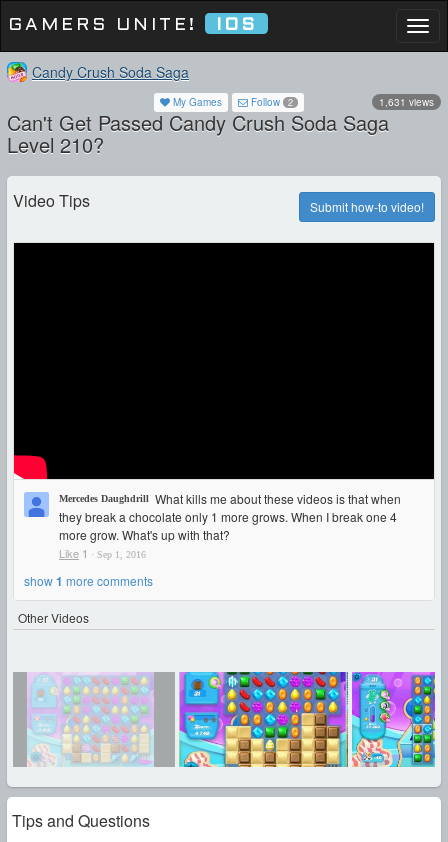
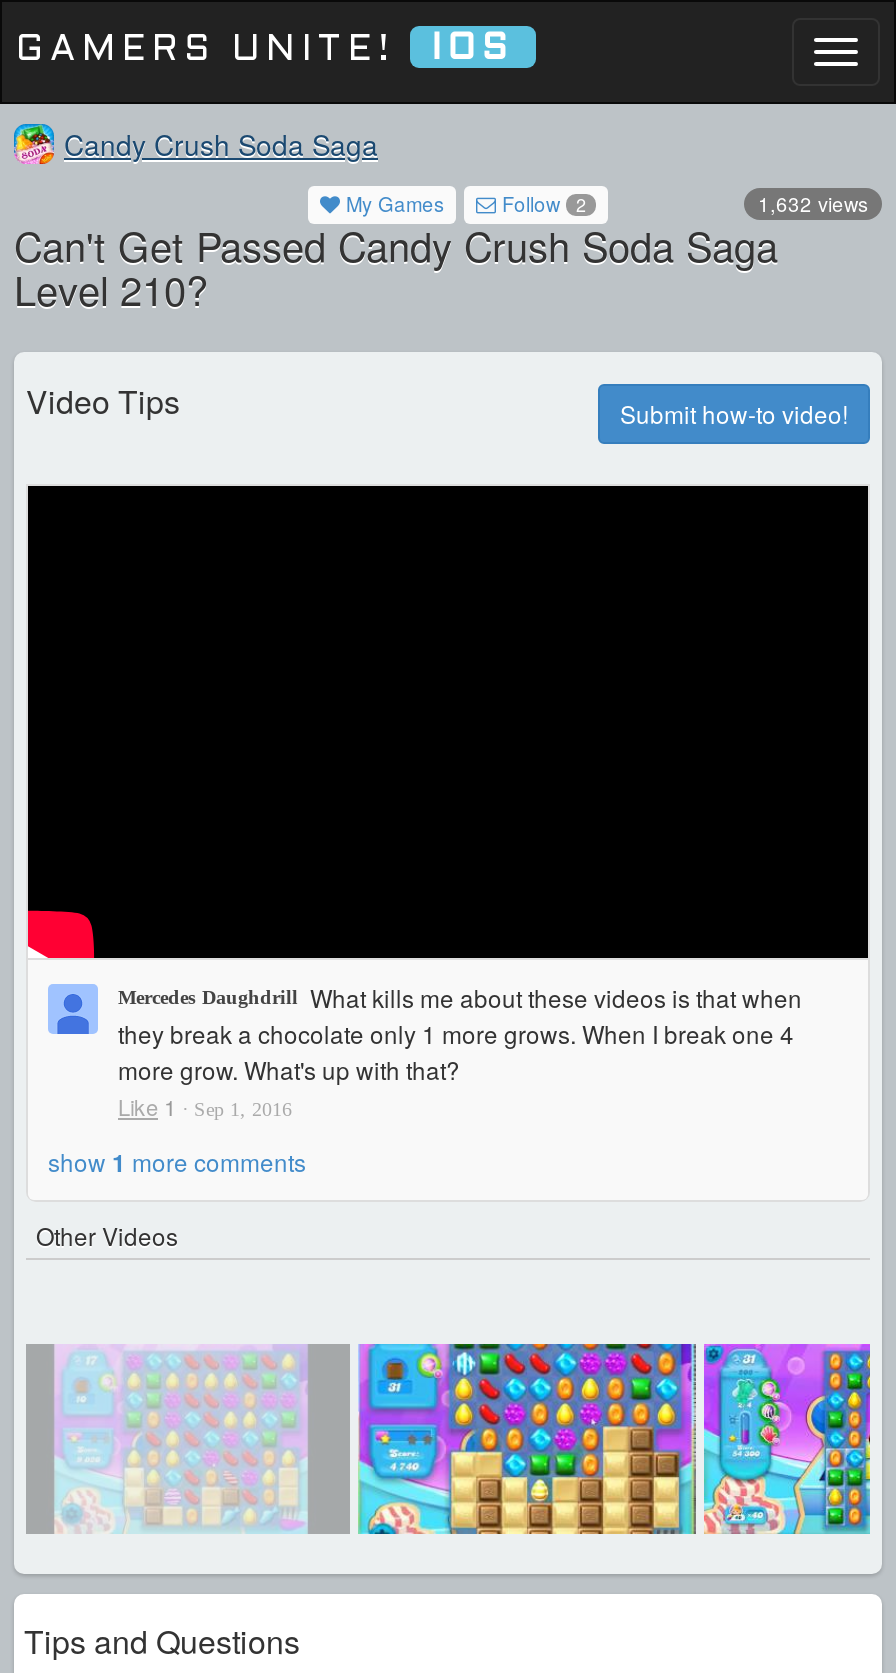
[379,95,434,109] 1,631 views -> [758,190,868,218] 1,632 views

